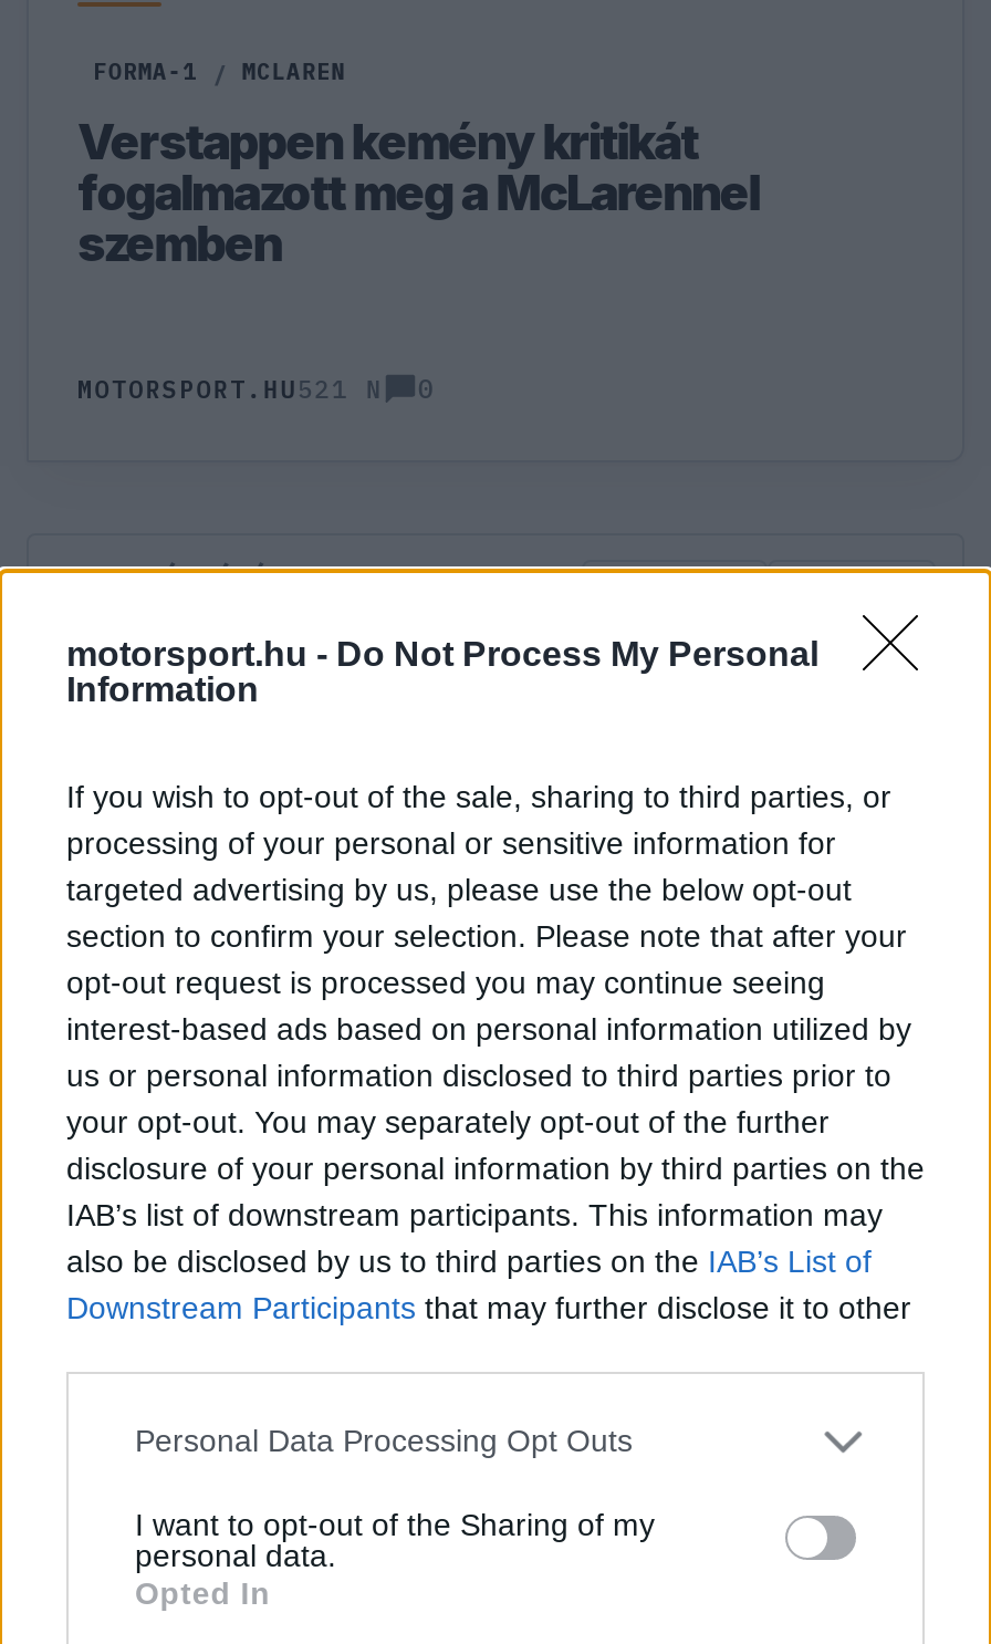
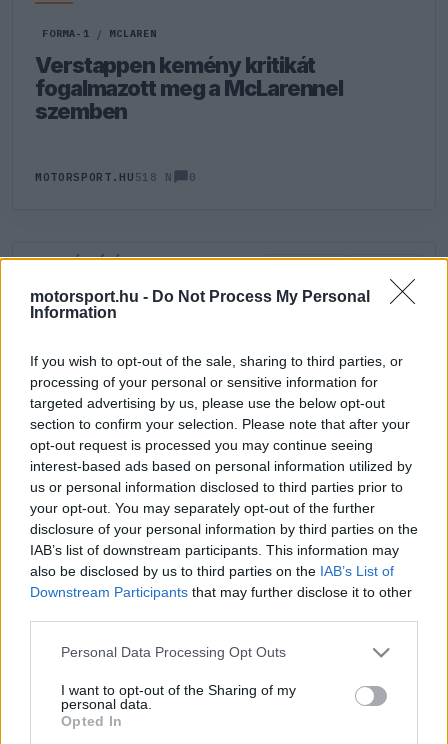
[77,374,382,405] MOTORSPORT.HU 521 N -> [35,170,173,184] MOTORSPORT.HU 518 N

